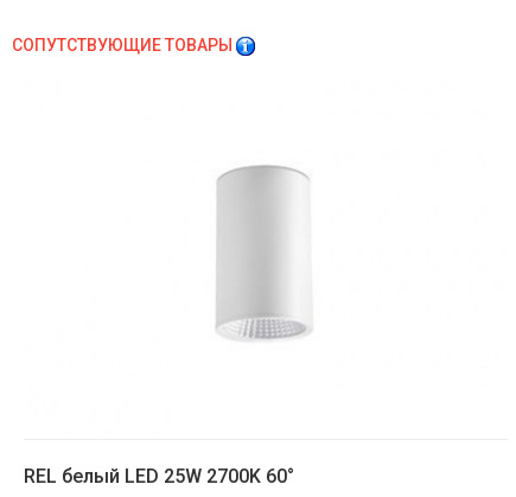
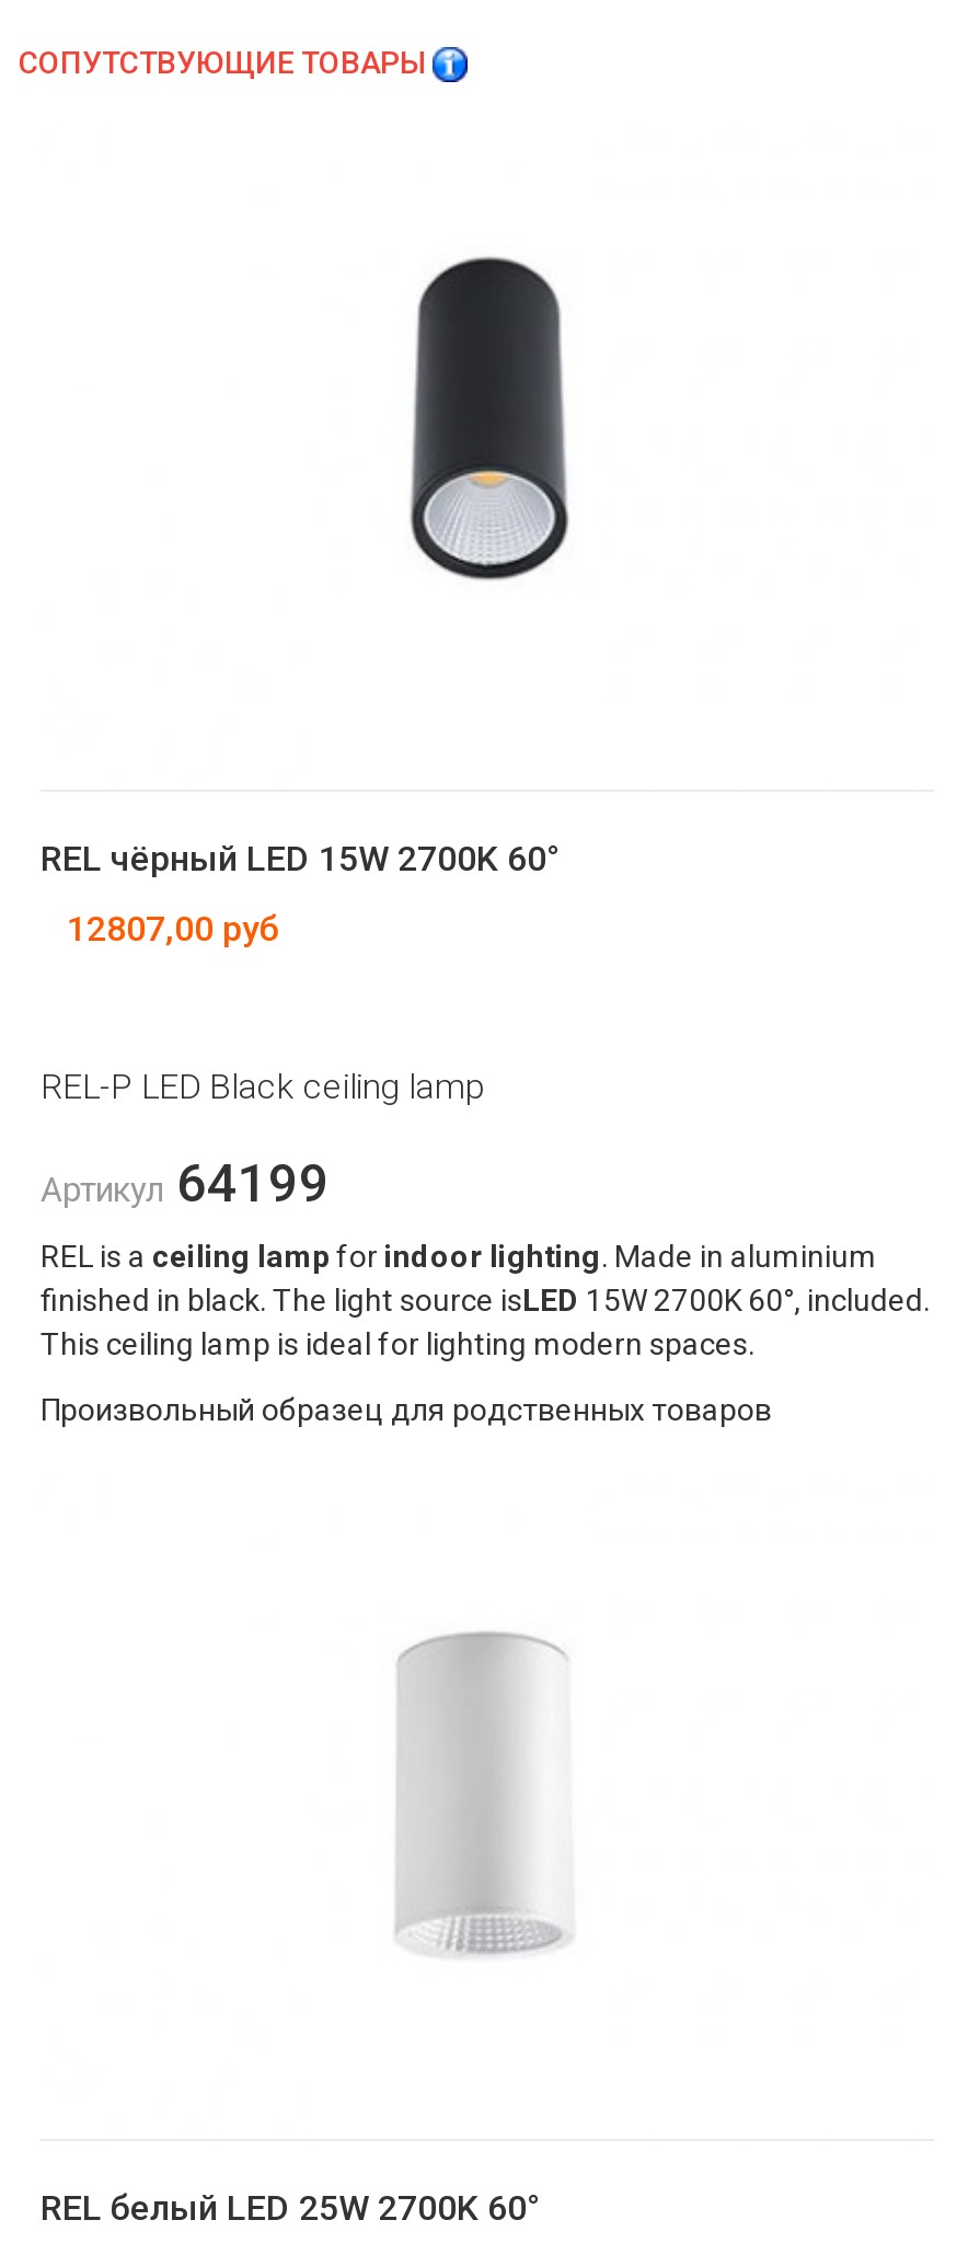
none -> [41,839,560,950] REL чёрный LED 15W 2700K 60° | 12807,00 руб
none -> [41,1067,930,1428] REL-P LED Black ceiling lamp | Артикул 64199 | REL is a ceiling lamp for indoor lighting. Made in aluminium | finished in black. The light source isLED 15W 2700K 60°, included. | This ceiling lamp is ideal for lighting modern spaces. | Произвольный образец для родственных товаров
none -> [411,255,570,579] [image]

